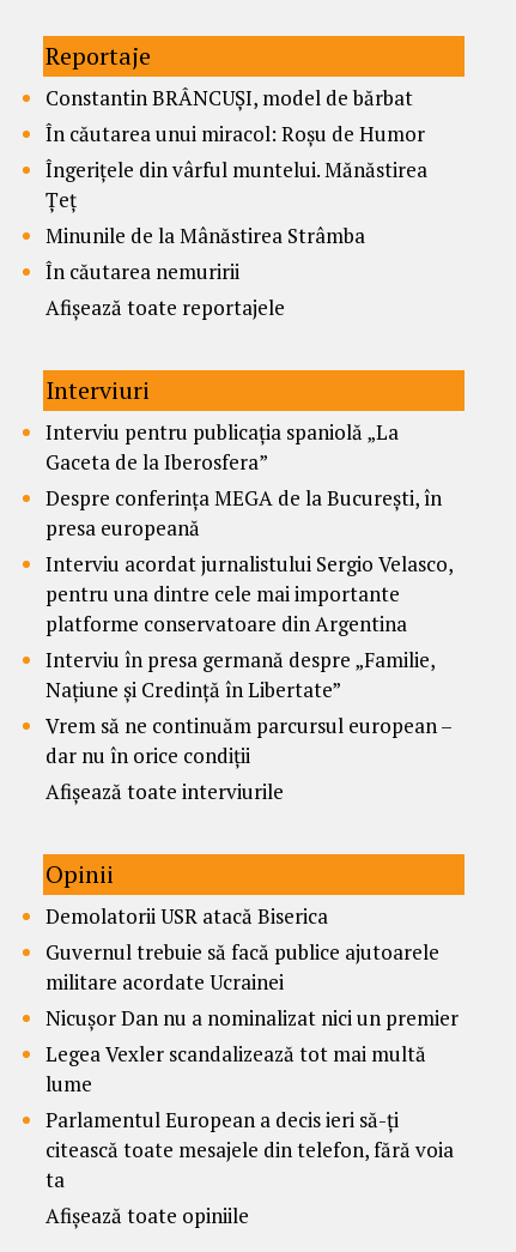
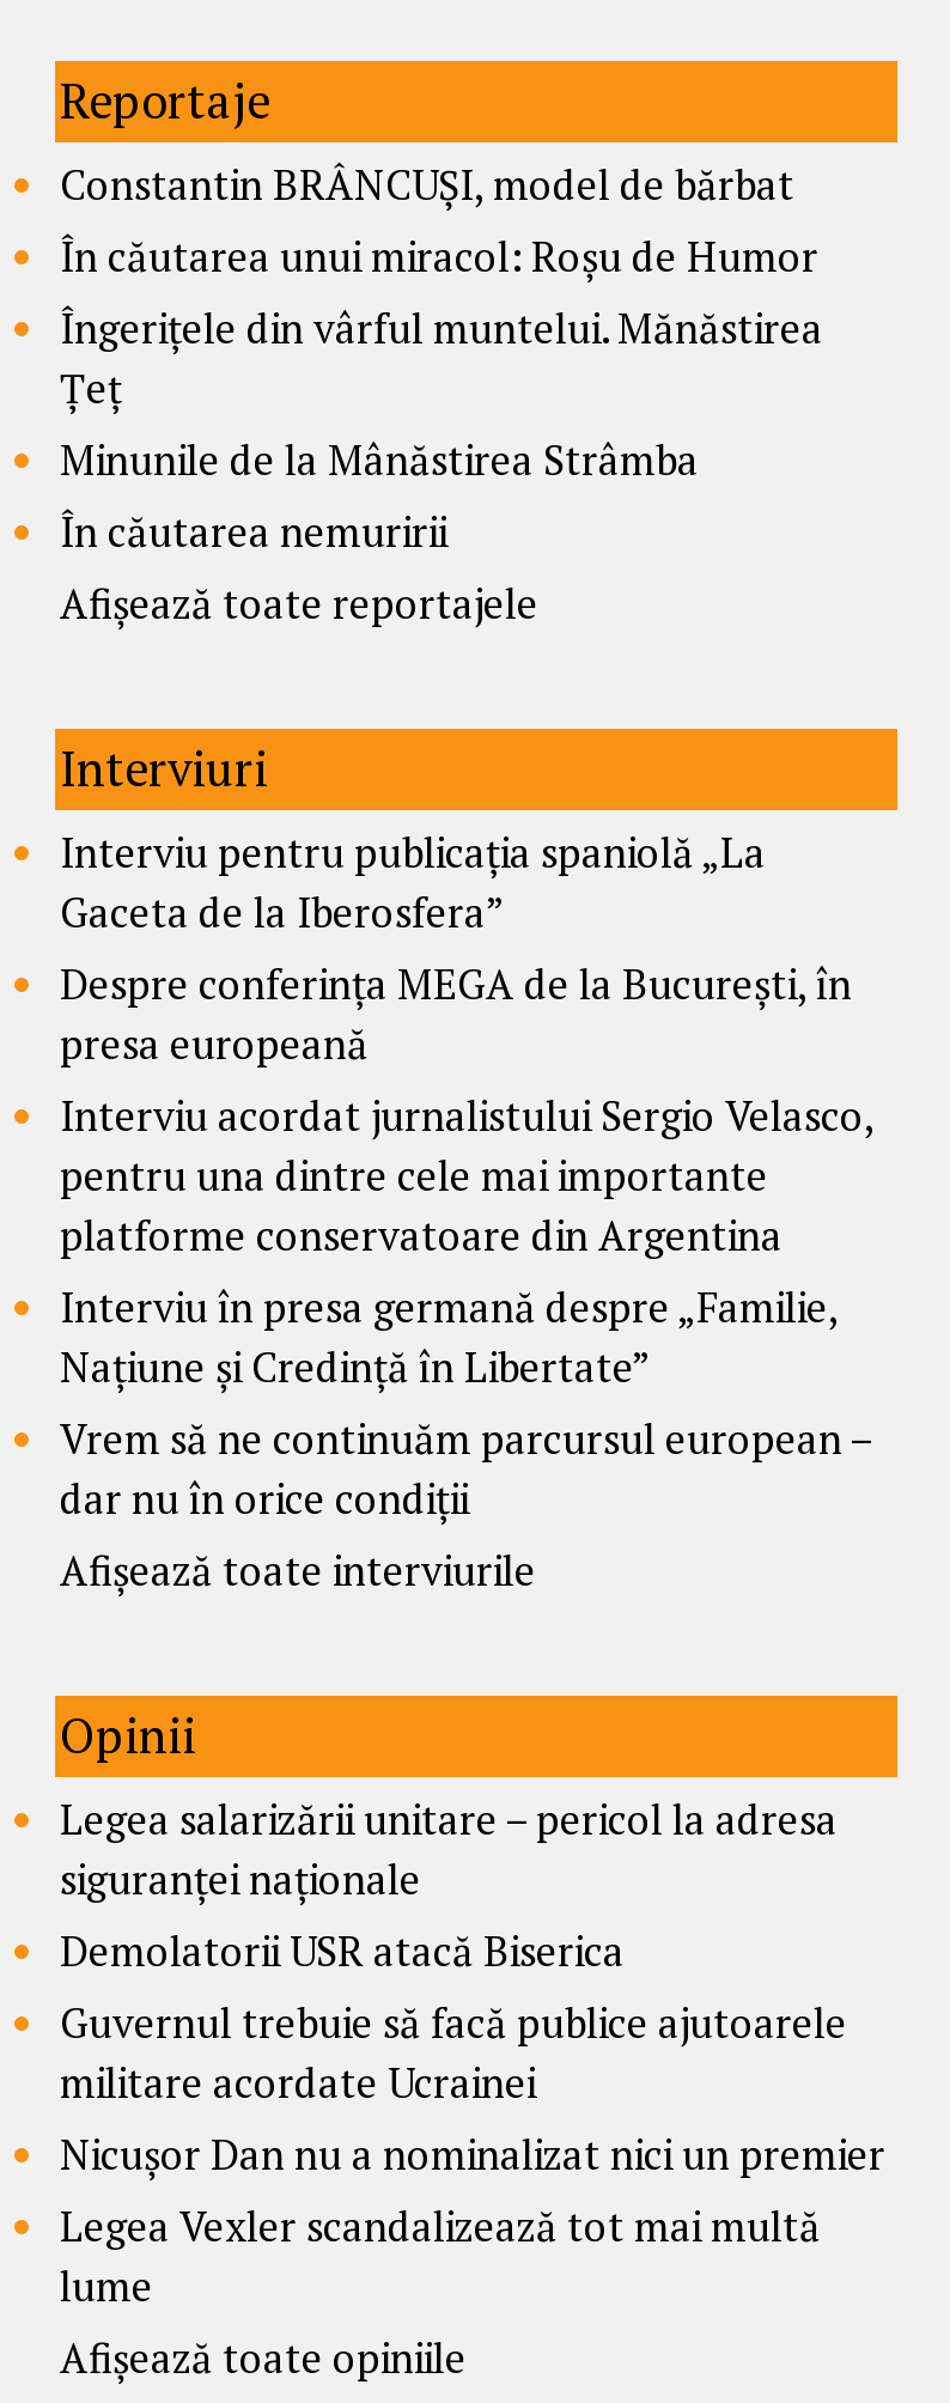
none -> [60,1793,838,1908] Legea salarizării unitare – pericol la adresa | siguranței naționale
moved [45,902,459,1097] -> [60,1925,885,2315]: Demolatorii USR atacă Biserica | Guvernul trebuie să facă publice ajutoarele | militare acordate Ucrainei | Nicușor Dan nu a nominalizat nici un premier | Legea Vexler scandalizează tot mai multă | lume
[45,1105,454,1193] Parlamentul European a decis ieri să-ți | citească toate mesajele din telefon, fără voia | ta -> none

